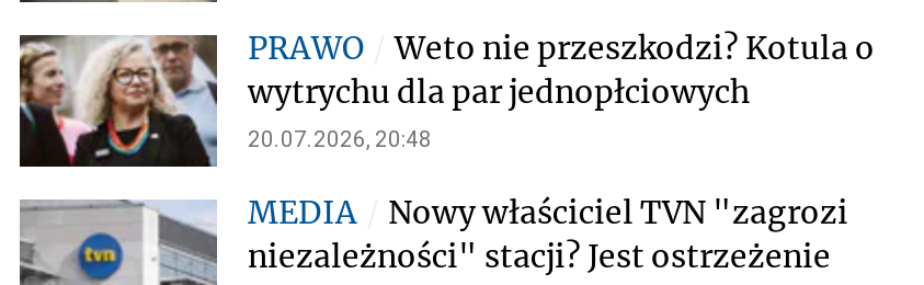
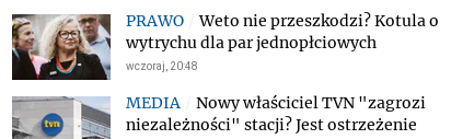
[248,127,432,151] 20.07.2026, 20:48 -> [126,60,198,72] wczoraj, 20:48

